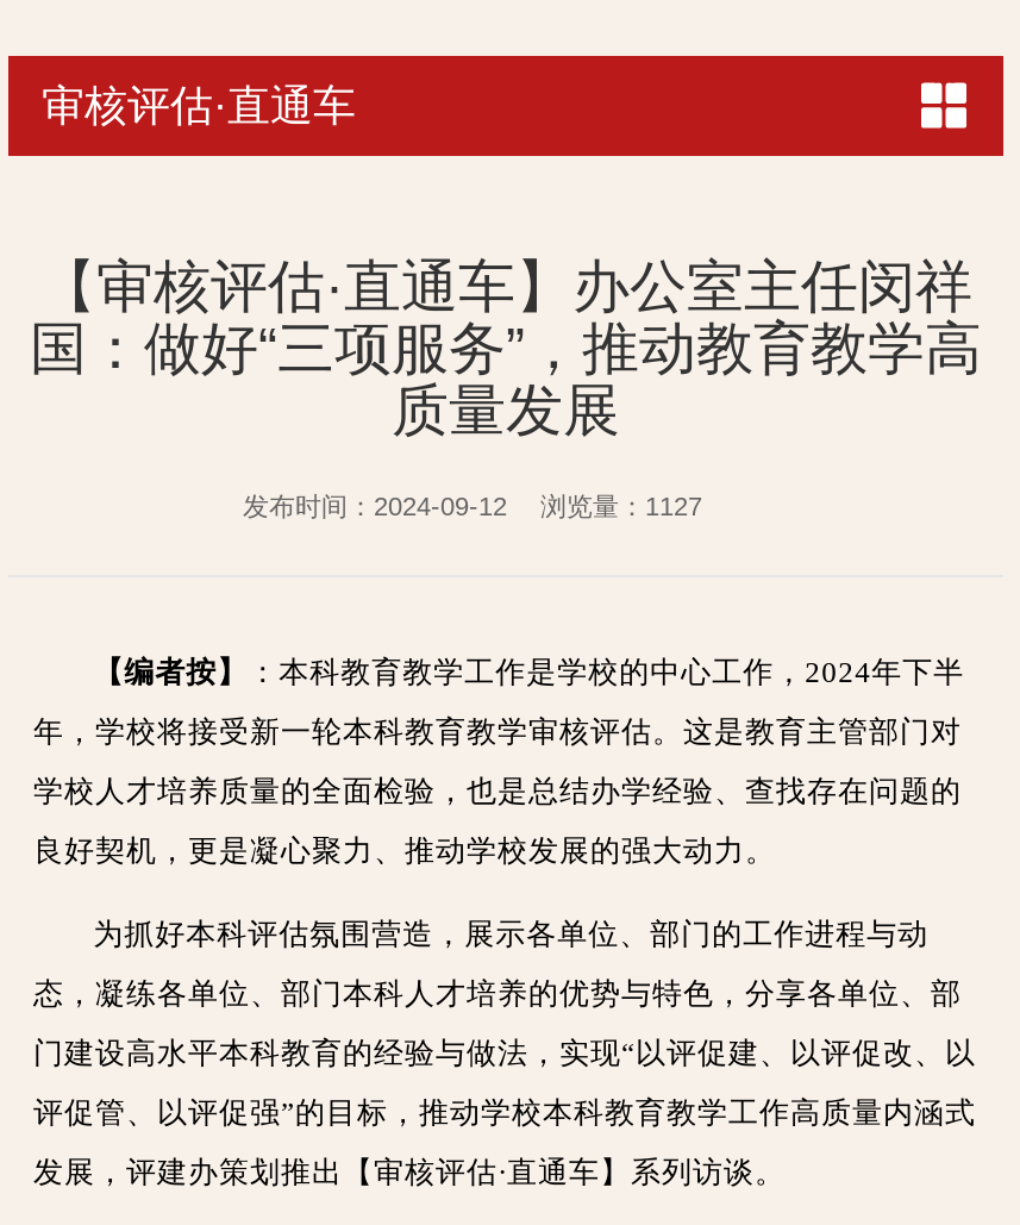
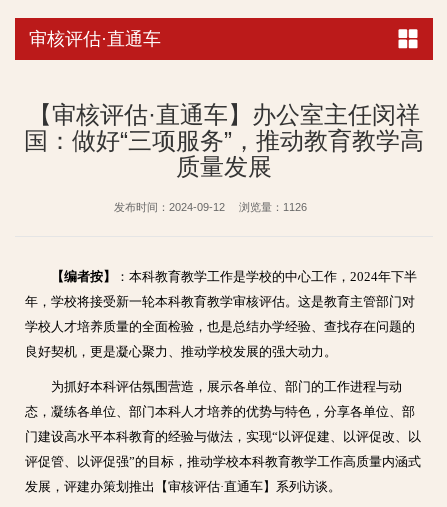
[243,492,702,521] 发布时间：2024-09-12 浏览量：1127 -> [113,201,306,213] 发布时间：2024-09-12 浏览量：1126

